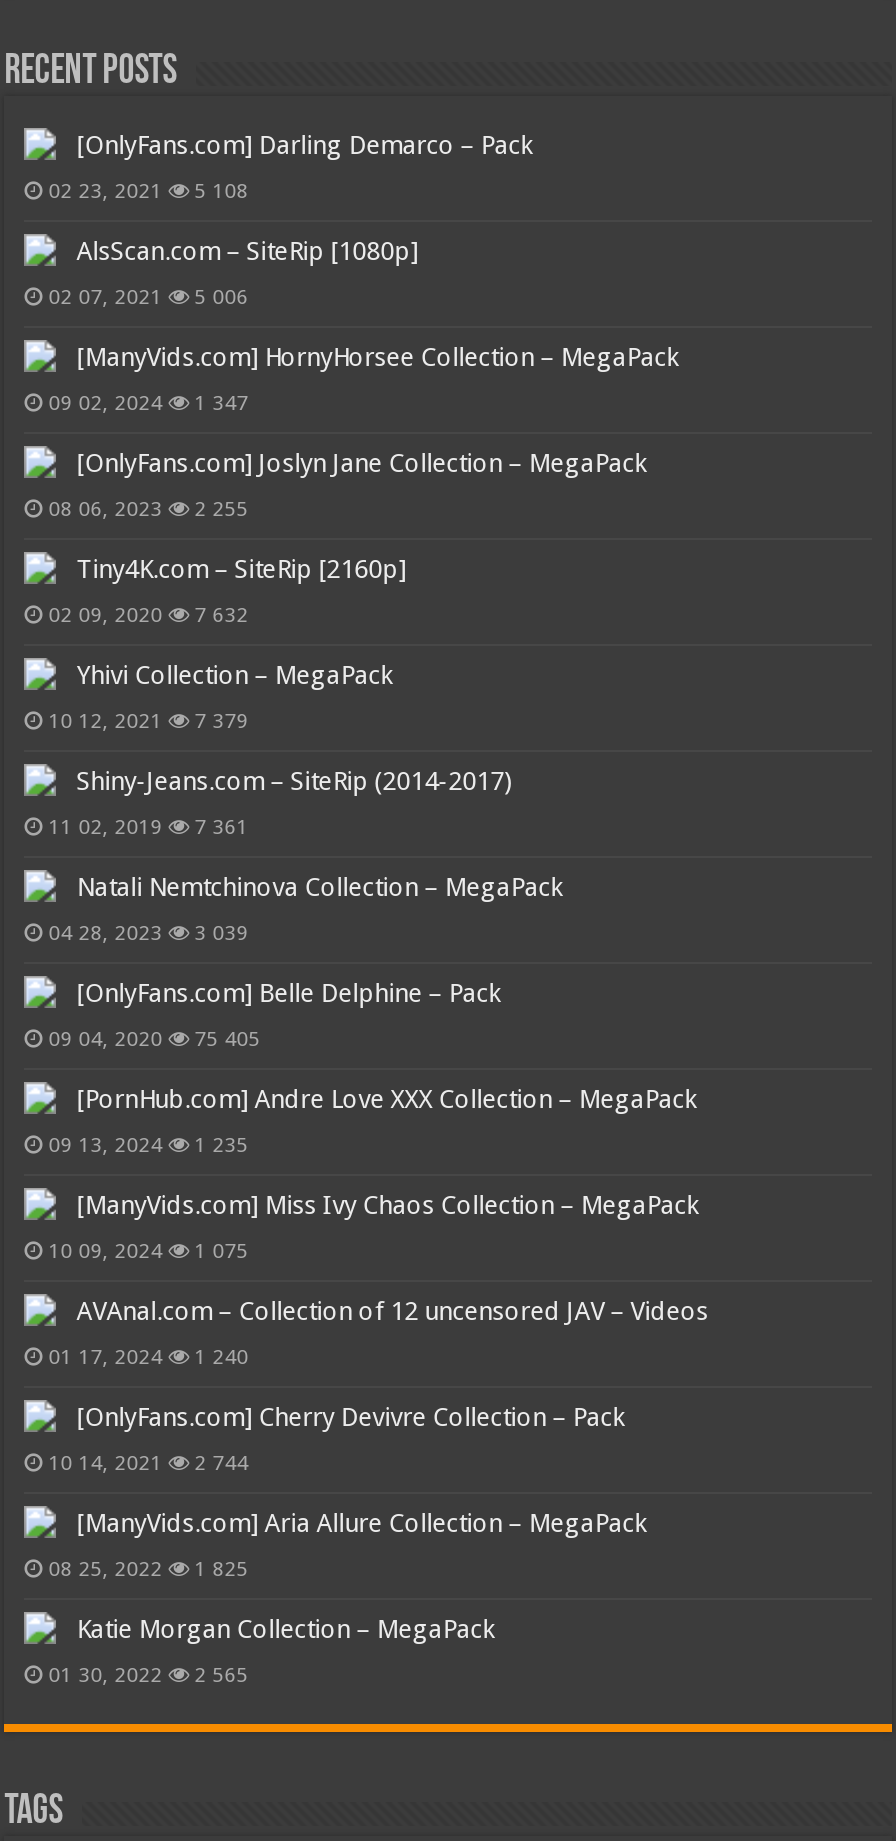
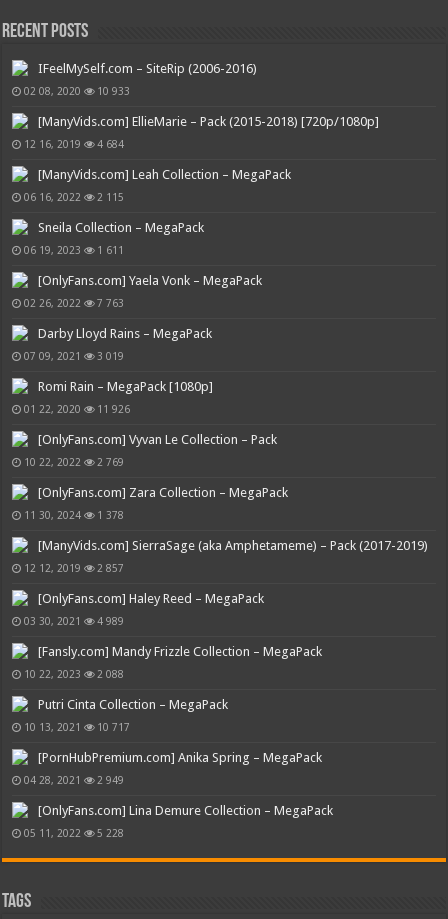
[76,130,532,160] [OnlyFans.com] Darling Demarco – Pack -> [38,61,257,76] IFeelMySelf.com – SiteRip (2006-2016)
[48,178,248,202] 02 23, 2021 | 5 108 -> [24,85,130,97] 02 08, 2020 | 10 933
[76,236,418,266] AlsScan.com – SiteRip [1080p] -> [38,114,379,129] [ManyVids.com] EllieMarie – Pack (2015-2018) [720p/1080p]
[48,284,248,308] 02 07, 2021 | 5 006 -> [24,138,124,150] 12 16, 2019 | 4 684
[76,342,678,372] [ManyVids.com] HornyHorsee Collection – MegaPack -> [38,167,291,182] [ManyVids.com] Leah Collection – MegaPack
[48,390,248,414] 09 02, 2024 | 1 347 -> [24,191,124,203] 06 16, 2022 | 2 115
[76,448,646,478] [OnlyFans.com] Joslyn Jane Collection – MegaPack -> [38,220,204,235] Sneila Collection – MegaPack
[48,496,248,520] 08 06, 2023 | 2 255 -> [24,244,124,256] 06 19, 2023 | 1 611
[76,554,406,584] Tiny4K.com – SiteRip [2160p] -> [38,273,262,288] [OnlyFans.com] Yaela Vonk – MegaPack
[48,602,248,626] 02 09, 2020 | 7 632 -> [24,297,124,309] 02 26, 2022 | 7 763
[76,660,392,690] Yhivi Collection – MegaPack -> [38,326,212,341] Darby Lloyd Rains – MegaPack
[48,708,248,732] 10 12, 2021 | 7 379 -> [24,350,124,362] 07 09, 2021 | 3 019
[76,766,512,796] Shiny-Jeans.com – SiteRip (2014-2017) -> [38,379,213,394] Romi Rain – MegaPack [1080p]
[48,814,248,838] 11 02, 2019 | 7 361 -> [24,403,130,415] 01 22, 2020 | 11 926
[76,872,562,902] Natali Nemtchinova Collection – MegaPack -> [38,432,277,447] [OnlyFans.com] Vyvan Le Collection – Pack
[48,920,248,944] 04 28, 2023 | 3 039 -> [24,456,124,468] 10 22, 2022 | 2 769
[76,978,500,1008] [OnlyFans.com] Belle Delphine – Pack -> [38,485,288,500] [OnlyFans.com] Zara Collection – MegaPack
[48,1026,260,1050] 09 04, 2020 | 75 405 -> [24,509,124,521] 11 30, 2024 | 1 378
[76,1084,696,1114] [PornHub.com] Andre Love XXX Collection – MegaPack -> [38,538,428,553] [ManyVids.com] SierraSage (aka Amphetameme) – Pack (2017-2019)
[48,1132,248,1156] 09 13, 2024 | 1 235 -> [24,562,124,574] 12 12, 2019 | 2 857
[76,1190,698,1220] [ManyVids.com] Miss Ivy Chaos Collection – MegaPack -> [38,591,264,606] [OnlyFans.com] Haley Reed – MegaPack
[48,1238,248,1262] 10 09, 2024 | 1 075 -> [24,615,124,627] 03 30, 2021 | 4 989
[76,1296,708,1326] AVAnal.com – Collection of 12 uncensored JAV – Videos -> [38,644,322,659] [Fansly.com] Mandy Frizzle Collection – MegaPack
[48,1344,248,1368] 01 17, 2024 | 1 240 -> [24,668,124,680] 10 22, 2023 | 2 088
[76,1402,624,1432] [OnlyFans.com] Cherry Devivre Collection – Pack -> [38,697,228,712] Putri Cinta Collection – MegaPack
[48,1450,248,1474] 10 14, 2021 | 2 744 -> [24,721,130,733] 10 13, 2021 | 10 717
[76,1508,646,1538] [ManyVids.com] Aria Allure Collection – MegaPack -> [38,750,322,765] [PornHubPremium.com] Anika Spring – MegaPack
[48,1556,248,1580] 08 25, 2022 | 1 825 -> [24,774,124,786] 04 28, 2021 | 2 949
[76,1614,494,1644] Katie Morgan Collection – MegaPack -> [38,803,333,818] [OnlyFans.com] Lina Demure Collection – MegaPack
[48,1662,248,1686] 01 30, 2022 | 2 565 -> [24,827,124,839] 05 11, 2022 | 5 228

